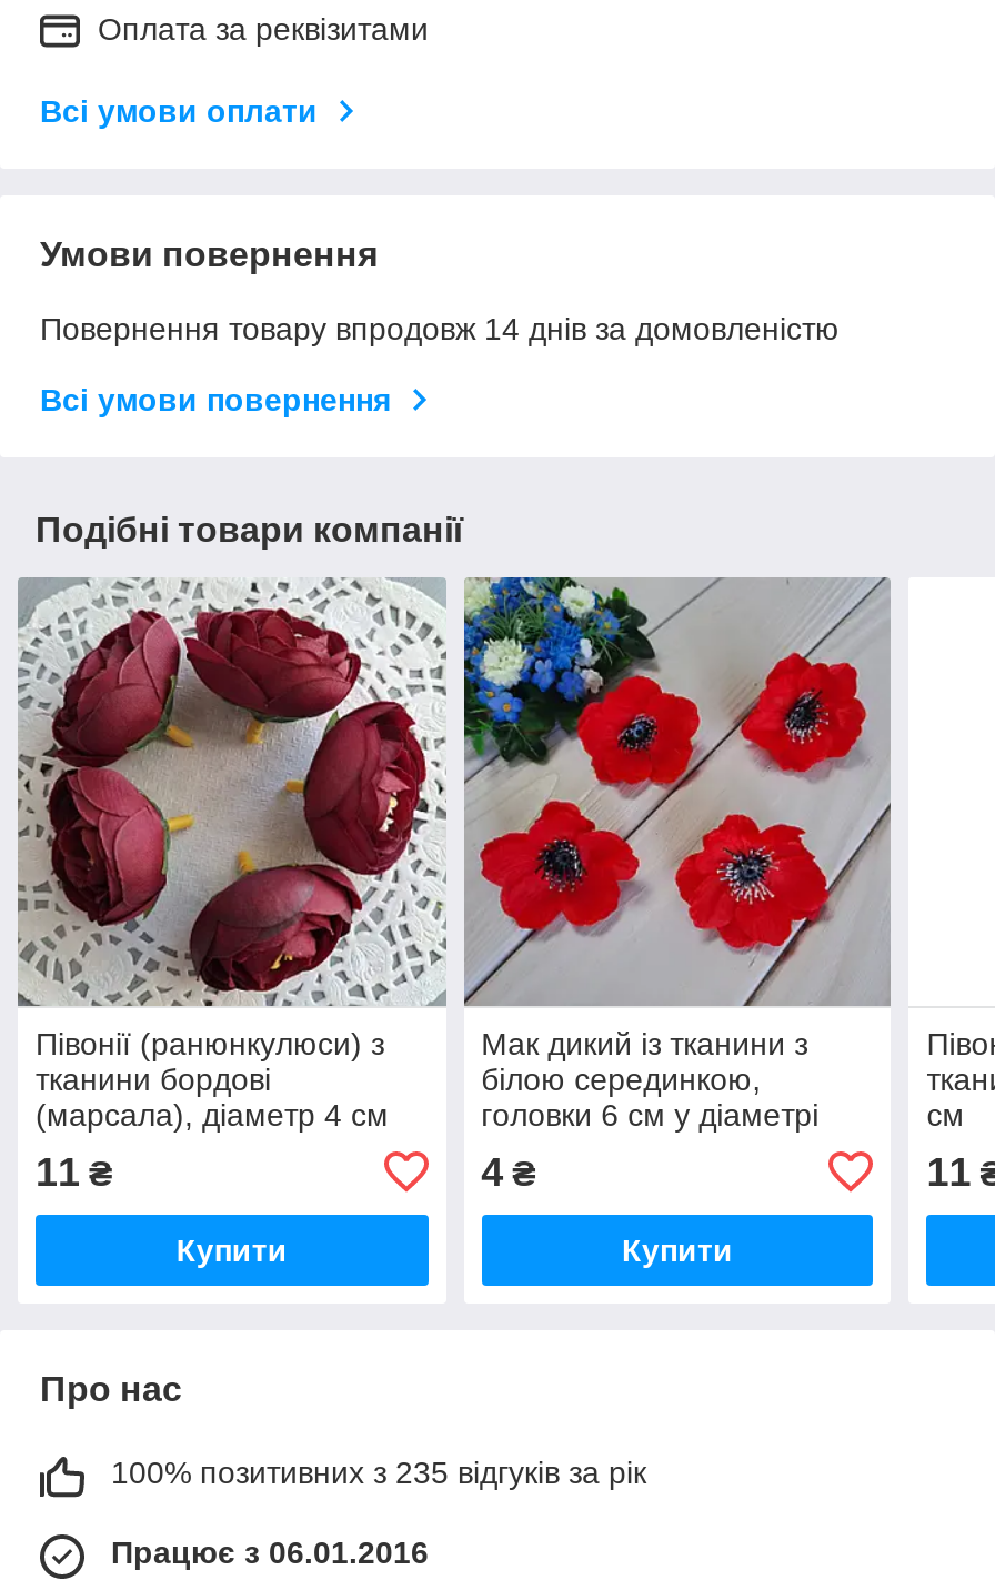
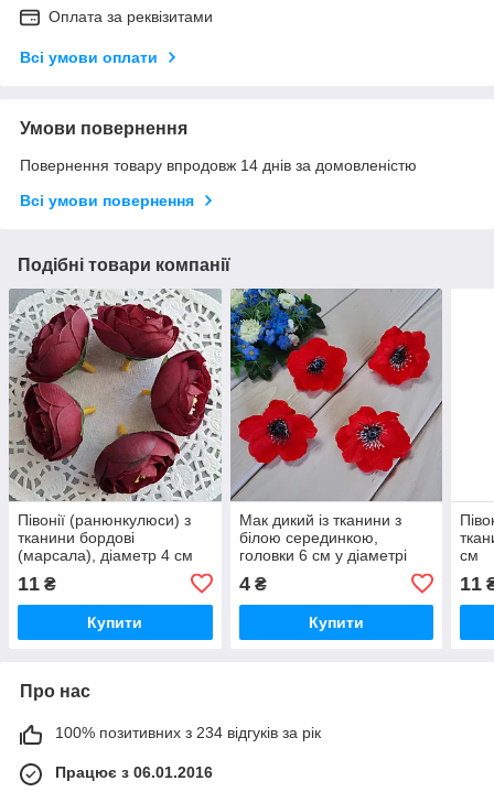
[111,1454,646,1490] 100% позитивних з 235 відгуків за рік -> [55,723,321,741] 100% позитивних з 234 відгуків за рік

